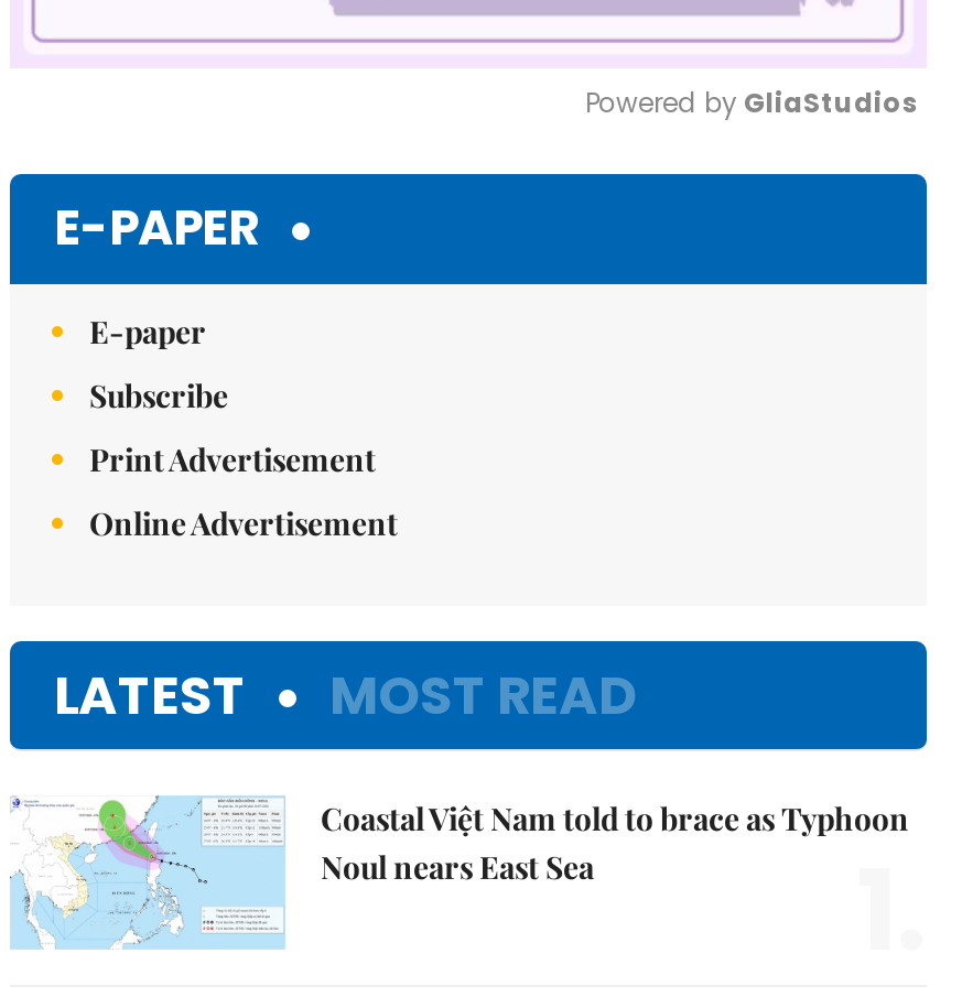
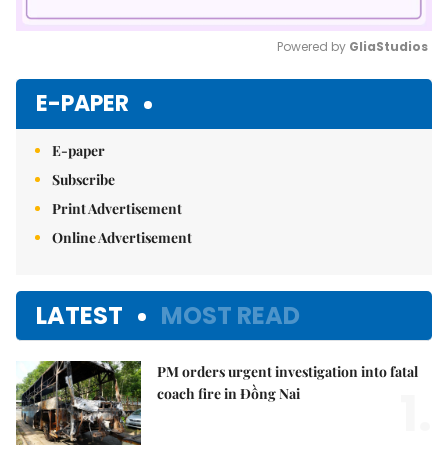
[10,795,909,980] [image] | Coastal Việt Nam told to brace as Typhoon | Noul nears East Sea -> [15,360,418,446] [image] | PM orders urgent investigation into fatal | coach fire in Đồng Nai

